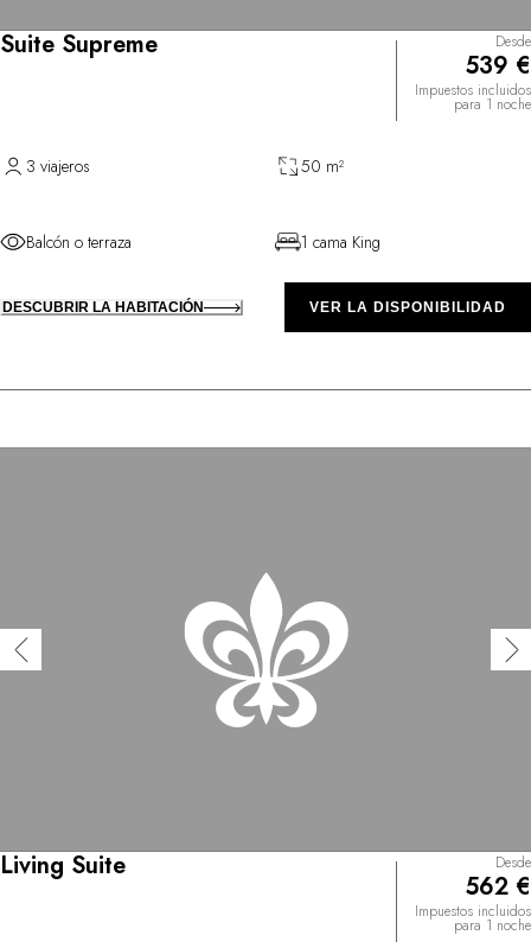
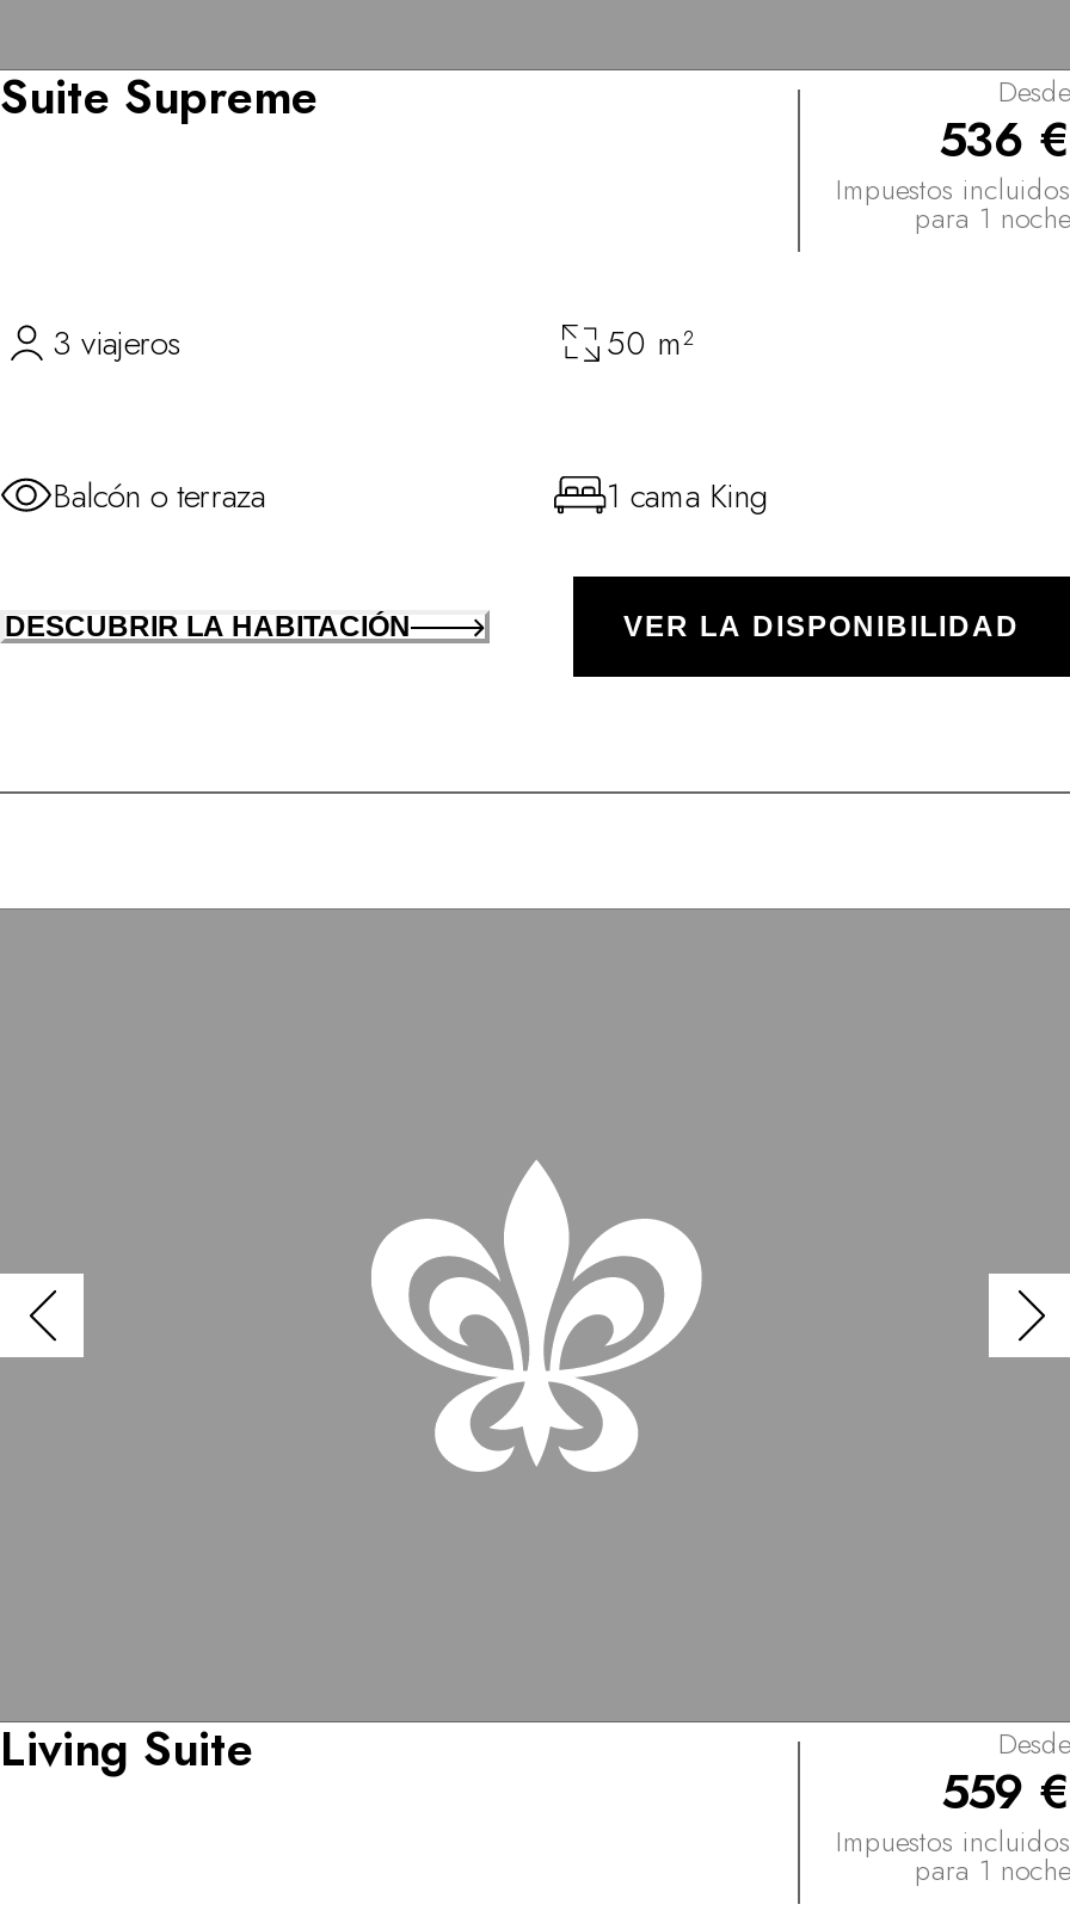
[466,49,531,83] 539 € -> [939,107,1070,176] 536 €
[466,870,531,904] 562 € -> [941,1759,1070,1828] 559 €

